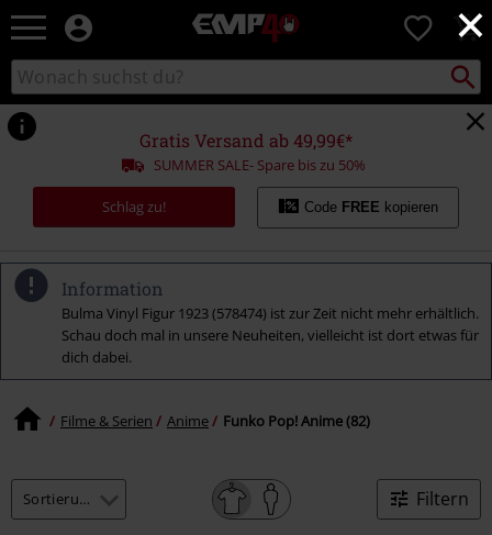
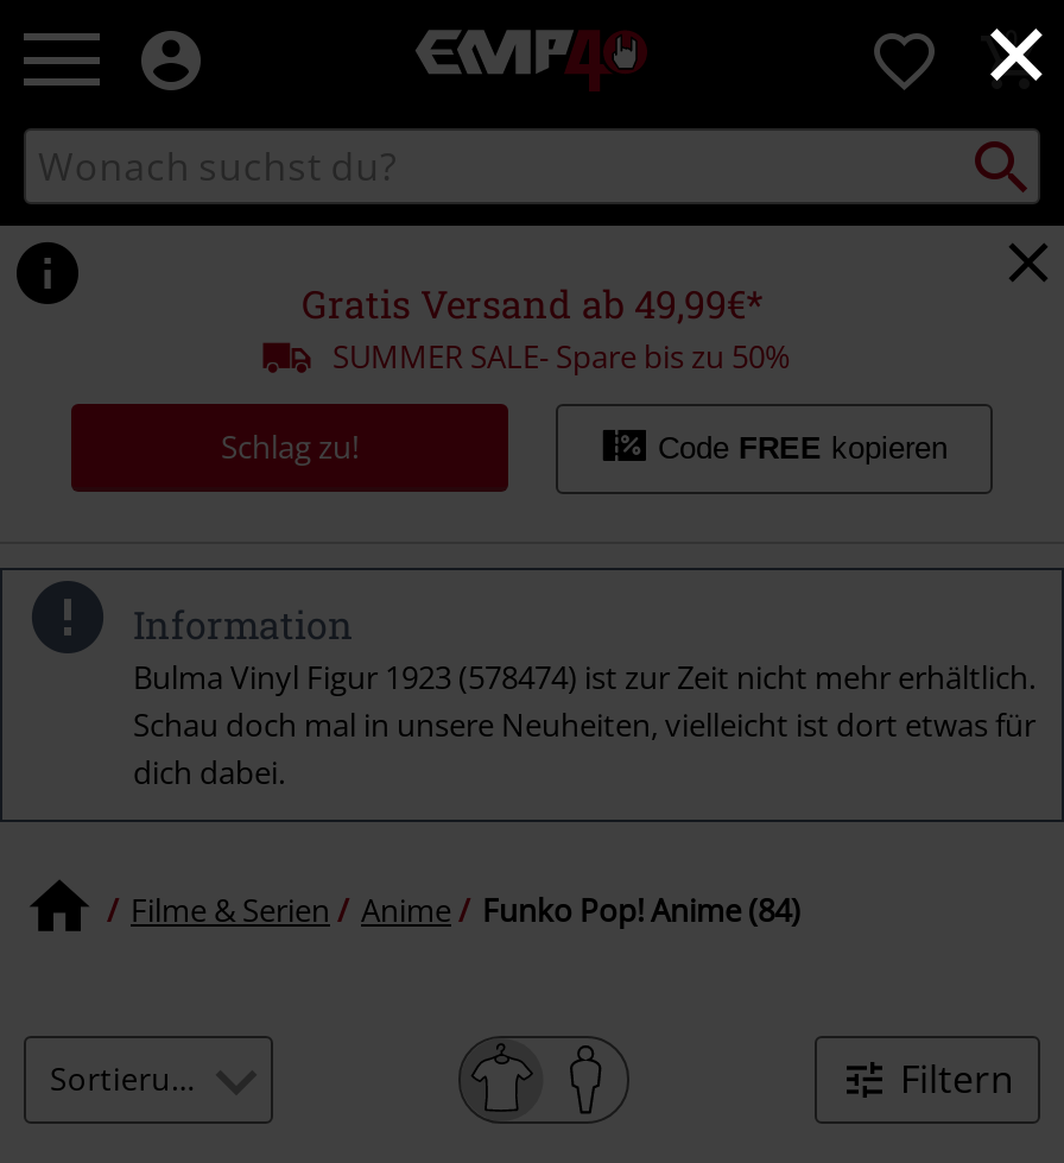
[223,411,370,431] Funko Pop! Anime (82) -> [482,889,800,932] Funko Pop! Anime (84)

